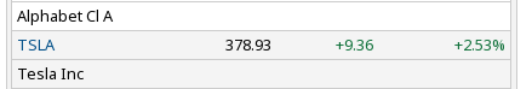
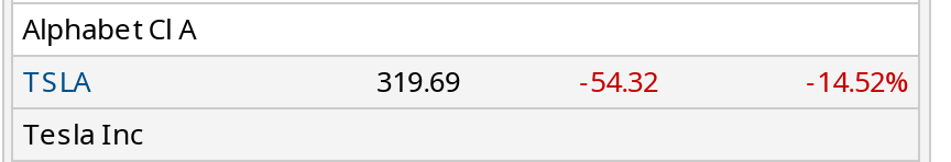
[226,33,272,55] 378.93 -> [377,60,460,100] 319.69
[336,33,373,55] +9.36 -> [579,60,658,100] -54.32
[455,33,505,55] +2.53% -> [806,60,909,100] -14.52%

